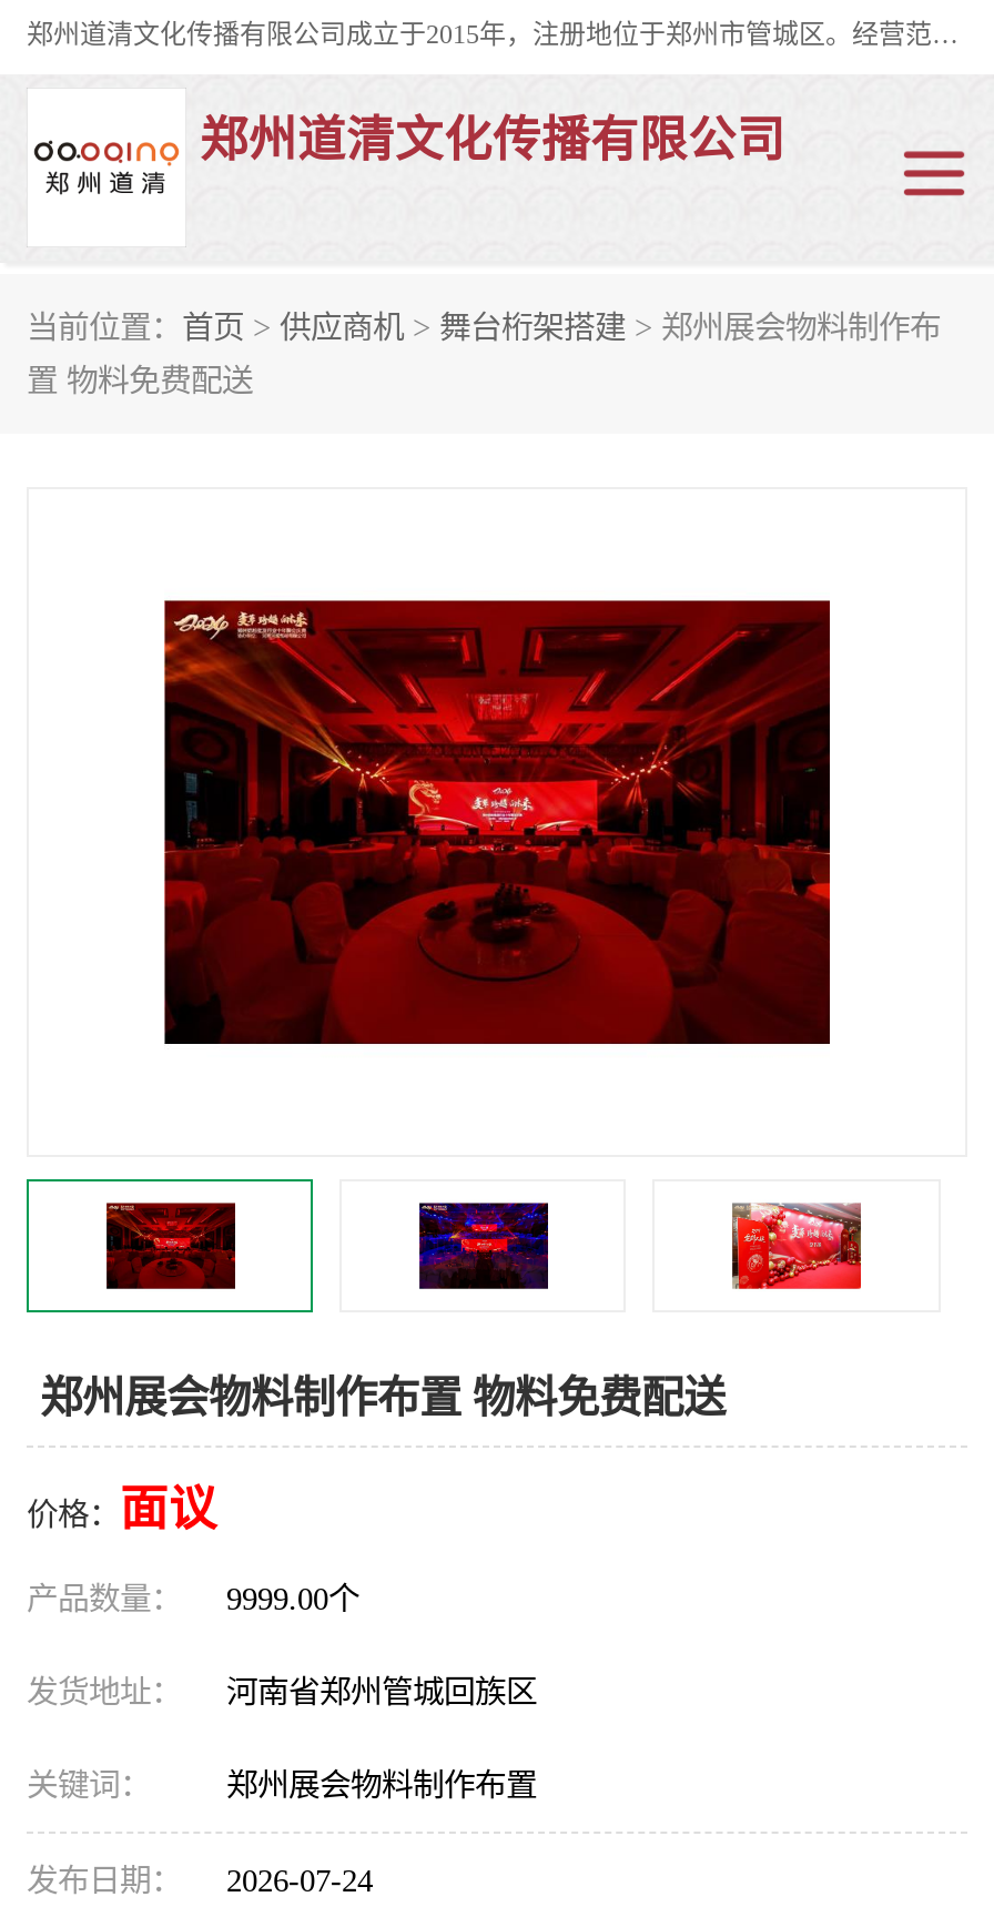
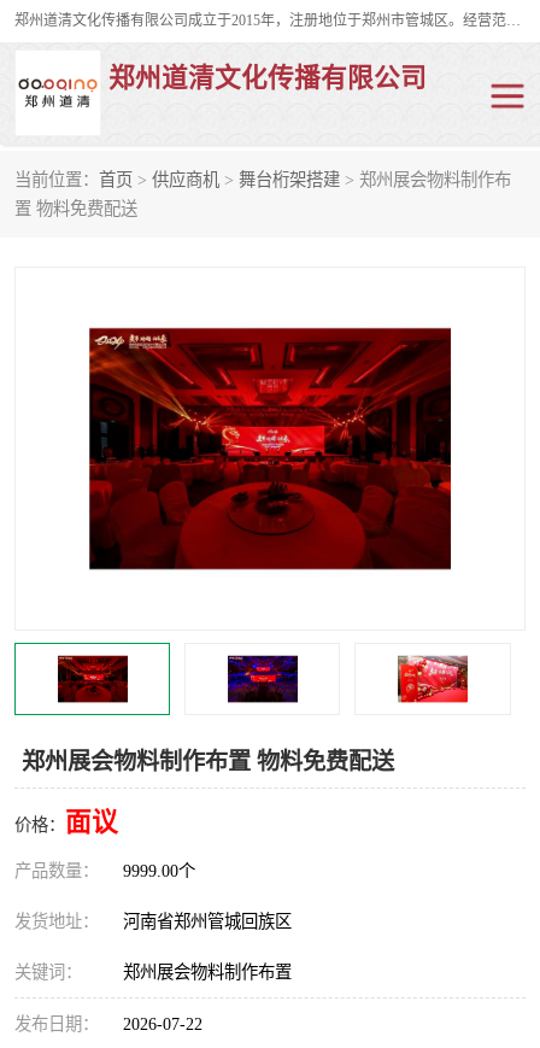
[27,1863,373,1898] 发布日期： 2026-07-24 -> [14,1014,202,1034] 发布日期： 2026-07-22

